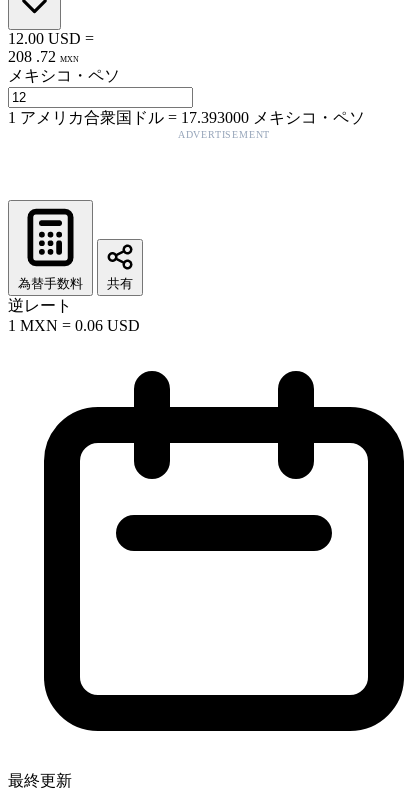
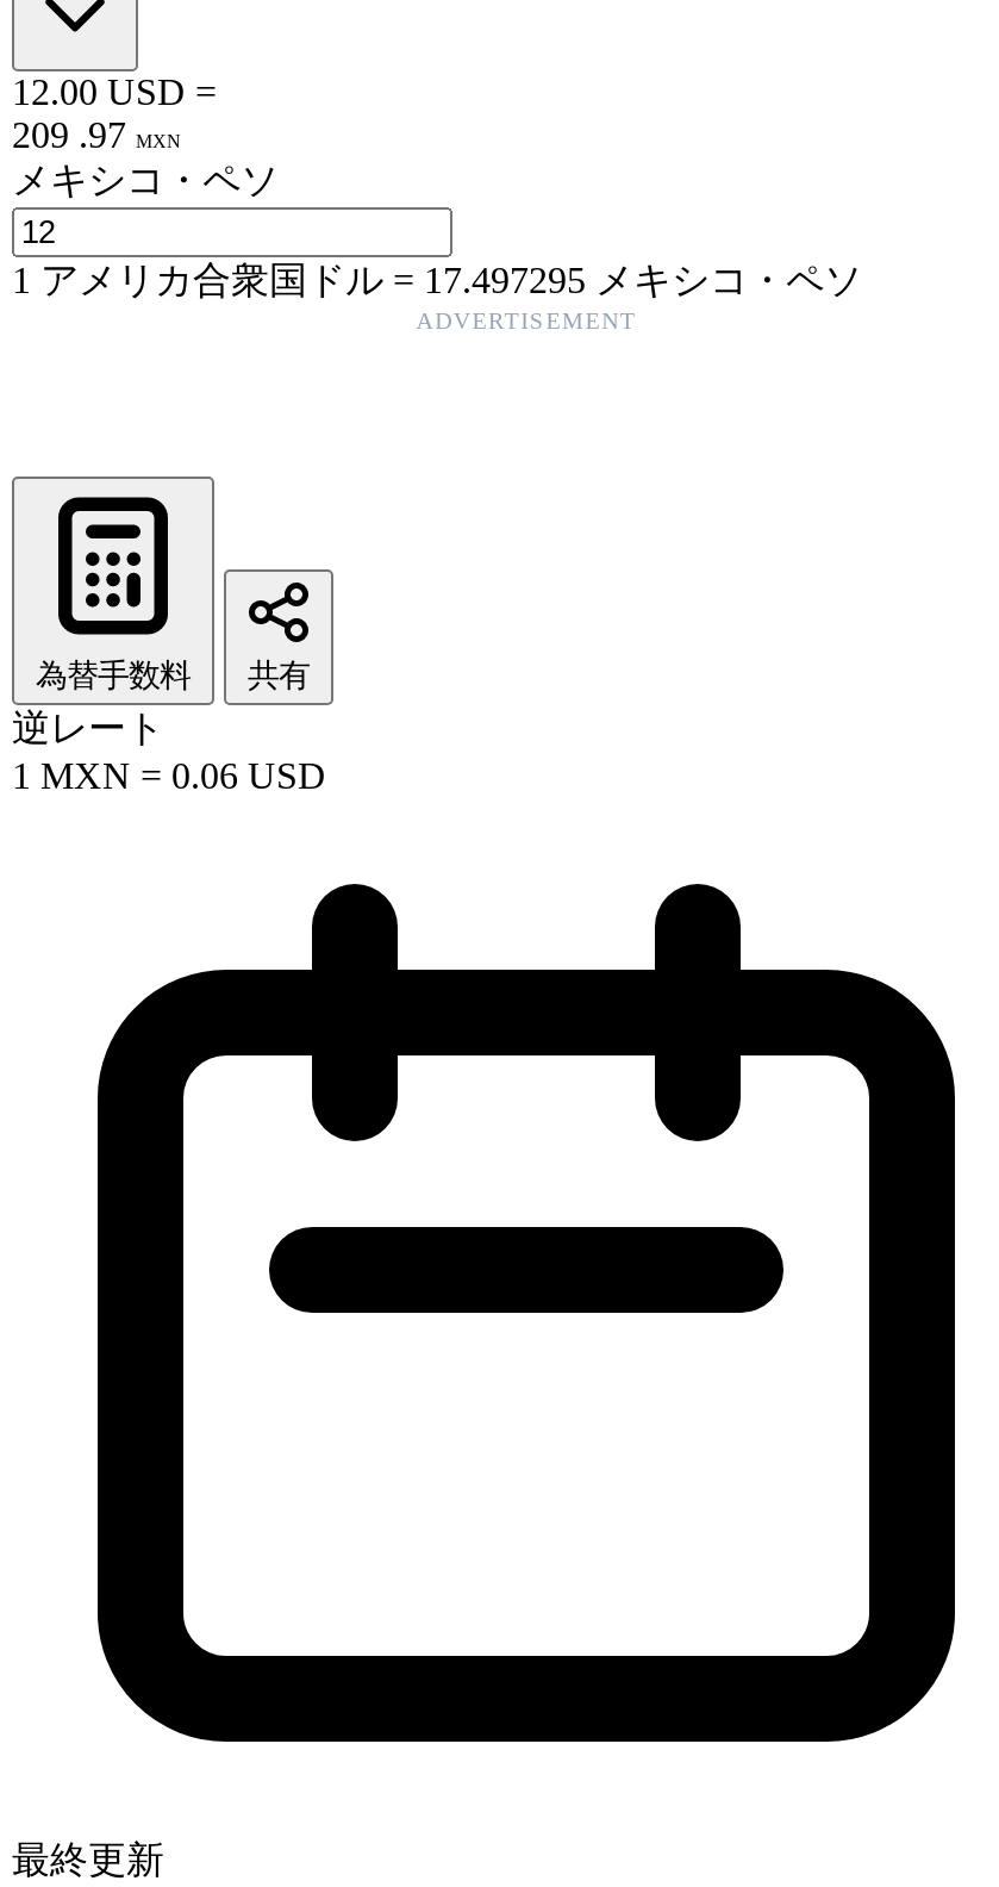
[8,48,79,65] 208 . 72 MXN -> [12,114,181,154] 209 . 97 MXN
[8,109,365,126] 1アメリカ合衆国ドル=17.393000 メキシコ・ペソ -> [12,259,862,300] 1アメリカ合衆国ドル=17.497295 メキシコ・ペソ

